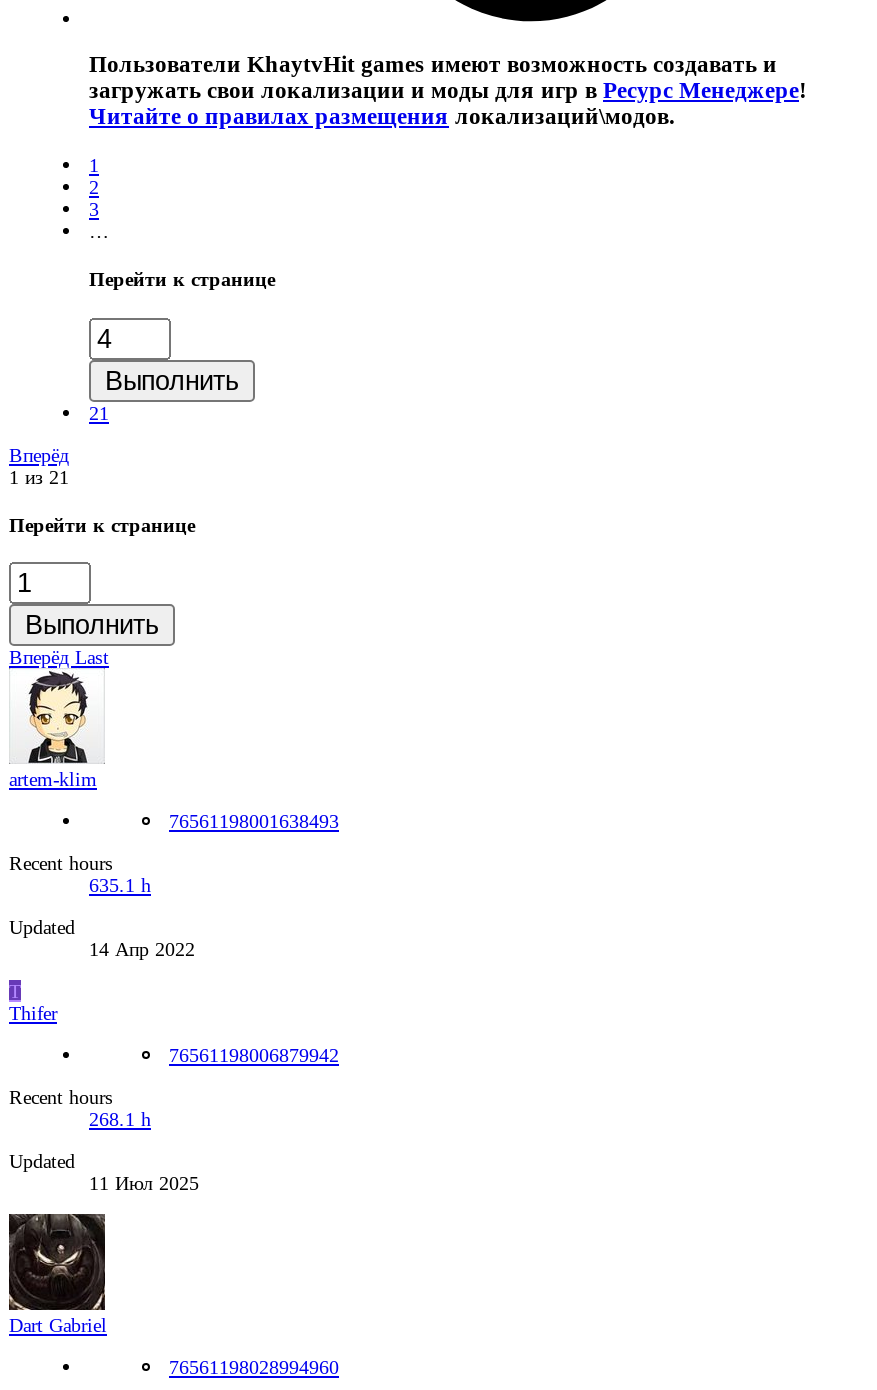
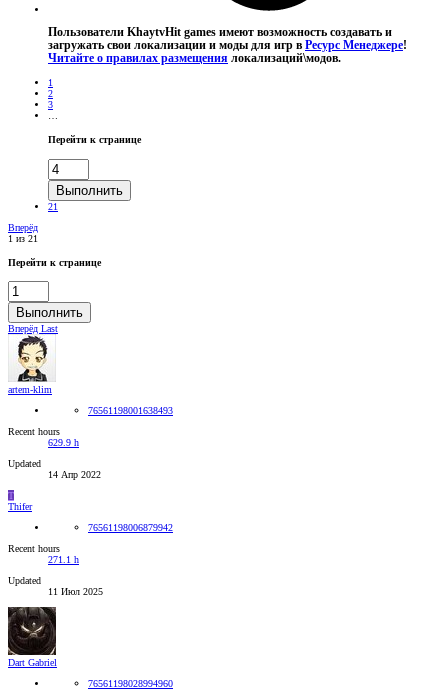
[89,874,151,896] 635.1 h -> [48,437,79,448] 629.9 h
[89,1108,151,1130] 268.1 h -> [48,554,79,565] 271.1 h

